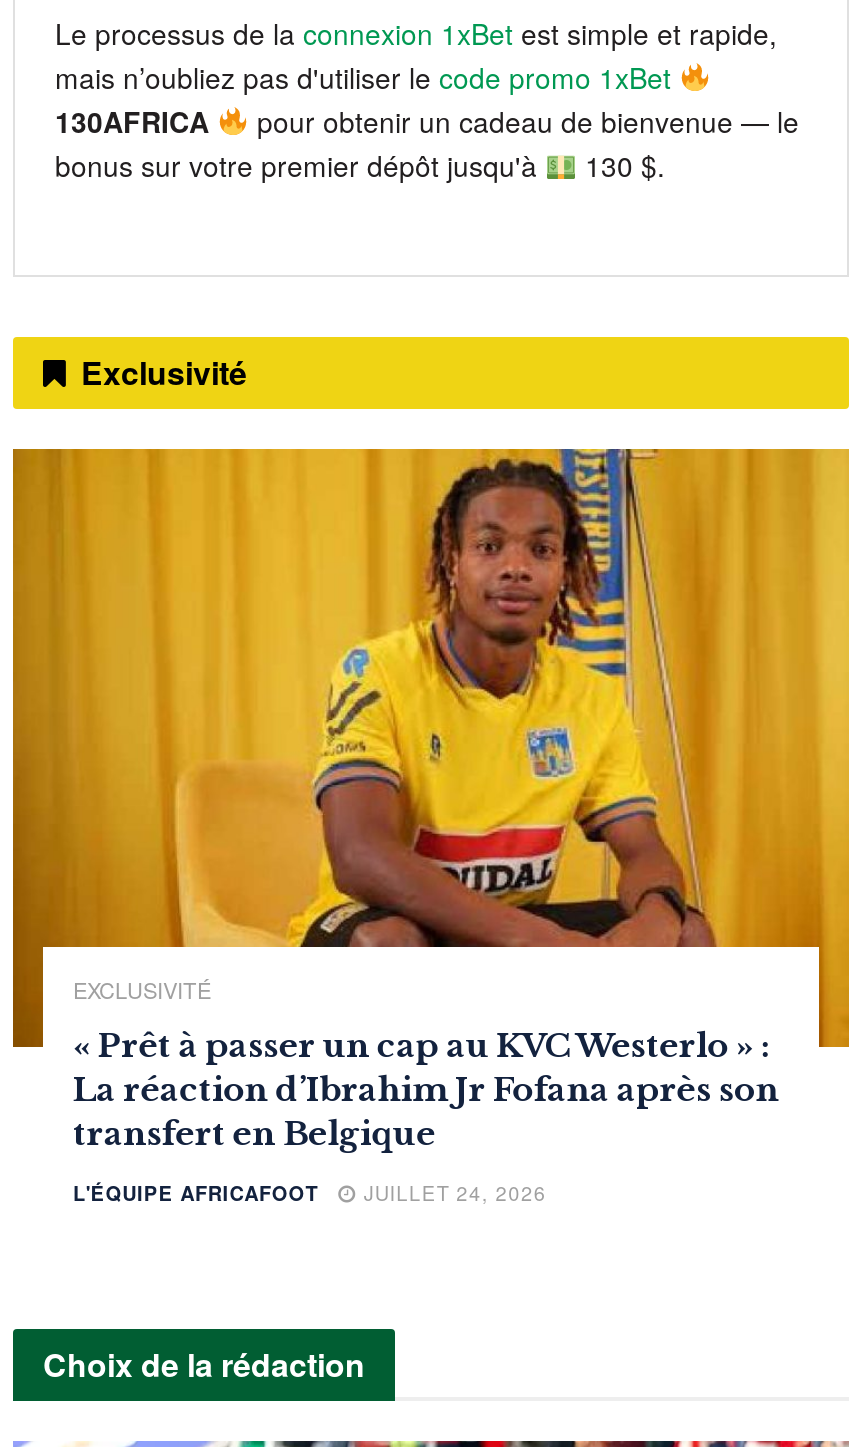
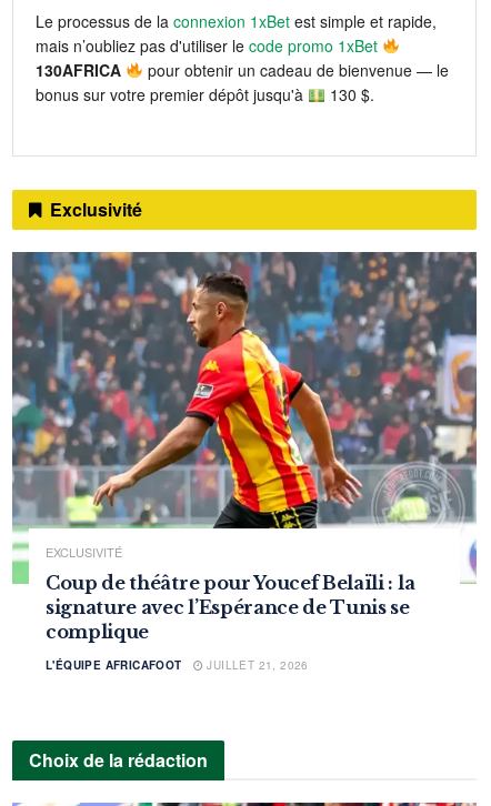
[11,447,851,1154] [image] | « Prêt à passer un cap au KVC Westerlo » : | La réaction d’Ibrahim Jr Fofana après son | transfert en Belgique -> [11,251,478,643] [image] | Coup de théâtre pour Youcef Belaïli : la | signature avec l’Espérance de Tunis se | complique
[73,1180,547,1208] L'ÉQUIPE AFRICAFOOT JUILLET 24, 2026 -> [46,658,309,673] L'ÉQUIPE AFRICAFOOT JUILLET 21, 2026

